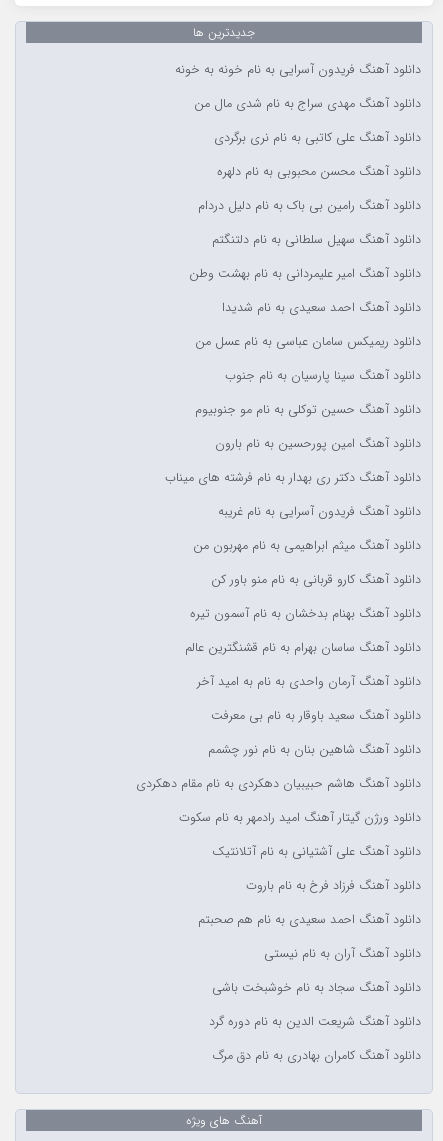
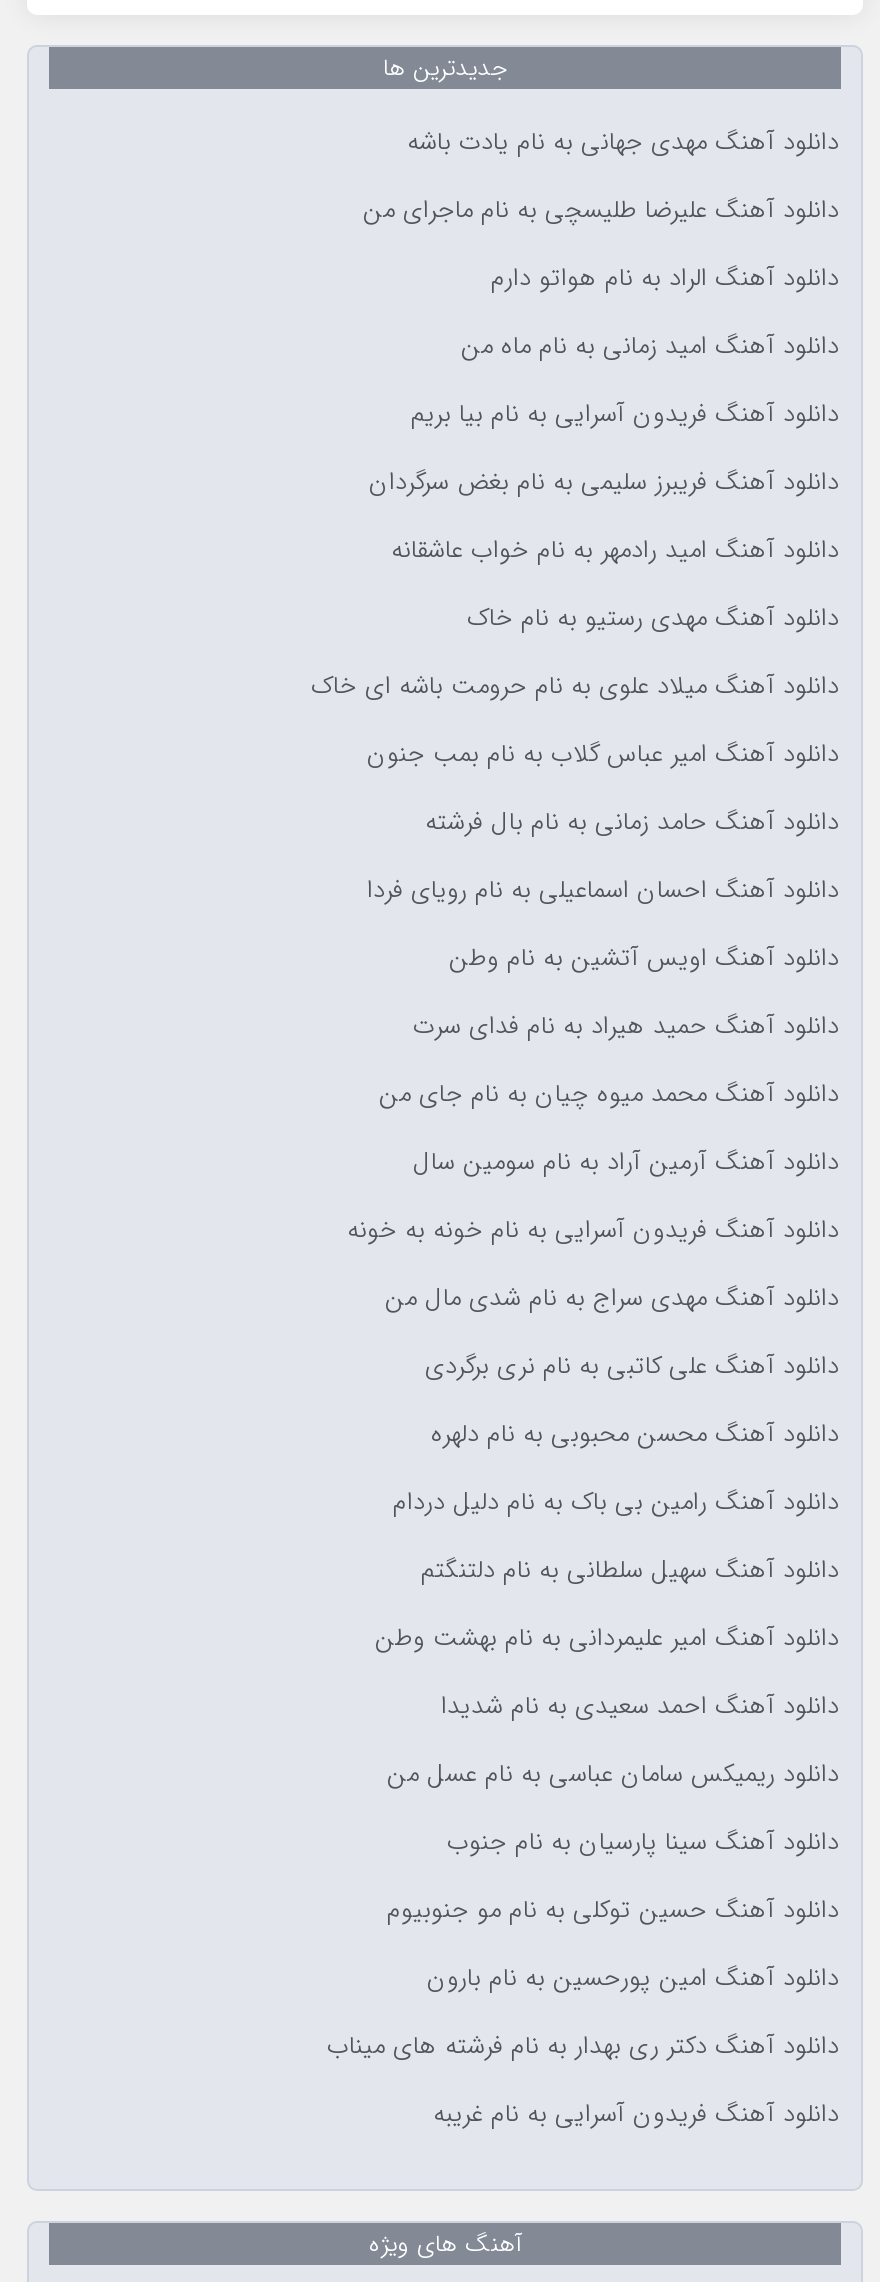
none -> [311,123,839,1183] دانلود آهنگ مهدی جهانی به نام یادت باشه | دانلود آهنگ علیرضا طلیسچی به نام ماجرای من | دانلود آهنگ الراد به نام هواتو دارم | دانلود آهنگ امید زمانی به نام ماه من | دانلود آهنگ فریدون آسرایی به نام بیا بریم | دانلود آهنگ فریبرز سلیمی به نام بغض سرگردان | دانلود آهنگ امید رادمهر به نام خواب عاشقانه | دانلود آهنگ مهدی رستیو به نام خاک | دانلود آهنگ میلاد علوی به نام حرومت باشه ای خاک | دانلود آهنگ امیر عباس گلاب به نام بمب جنون | دانلود آهنگ حامد زمانی به نام بال فرشته | دانلود آهنگ احسان اسماعیلی به نام رویای فردا | دانلود آهنگ اویس آتشین به نام وطن | دانلود آهنگ حمید هیراد به نام فدای سرت | دانلود آهنگ محمد میوه چیان به نام جای من | دانلود آهنگ آرمین آراد به نام سومین سال
moved [165,60,421,522] -> [327,1211,839,2135]: دانلود آهنگ فریدون آسرایی به نام خونه به خونه | دانلود آهنگ مهدی سراج به نام شدی مال من | دانلود آهنگ علی کاتبی به نام نری برگردی | ... | دانلود آهنگ دکتر ری بهدار به نام فرشته های میناب | دانلود آهنگ فریدون آسرایی به نام غریبه
[136,536,421,1066] دانلود آهنگ میثم ابراهیمی به نام مهربون من | دانلود آهنگ کارو قربانی به نام منو باور کن | دانلود آهنگ بهنام بدخشان به نام آسمون تیره | دانلود آهنگ ساسان بهرام به نام قشنگترین عالم | دانلود آهنگ آرمان واحدی به نام به امید آخر | دانلود آهنگ سعید باوقار به نام بی معرفت | دانلود آهنگ شاهین بنان به نام نور چشمم | دانلود آهنگ هاشم حبیبیان دهکردی به نام مقام دهکردی | دانلود ورژن گیتار آهنگ امید رادمهر به نام سکوت | دانلود آهنگ علی آشتیانی به نام آتلانتیک | دانلود آهنگ فرزاد فرخ به نام باروت | دانلود آهنگ احمد سعیدی به نام هم صحبتم | دانلود آهنگ آران به نام نیستی | دانلود آهنگ سجاد به نام خوشبخت باشی | دانلود آهنگ شریعت الدین به نام دوره گرد | دانلود آهنگ کامران بهادری به نام دق مرگ -> none

